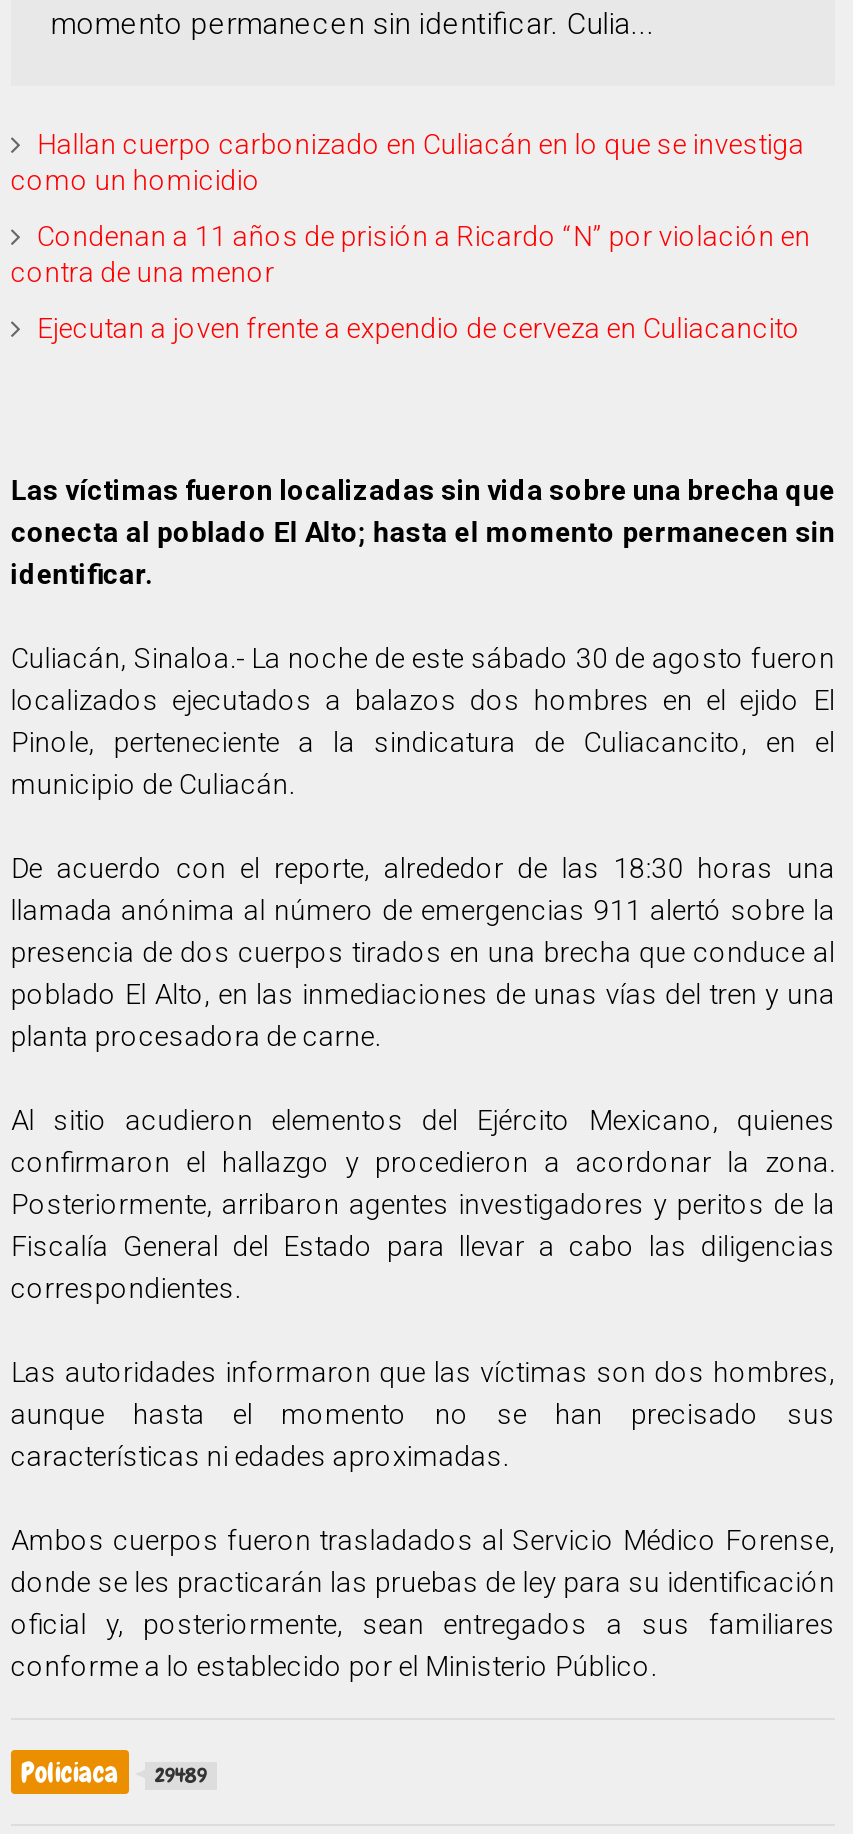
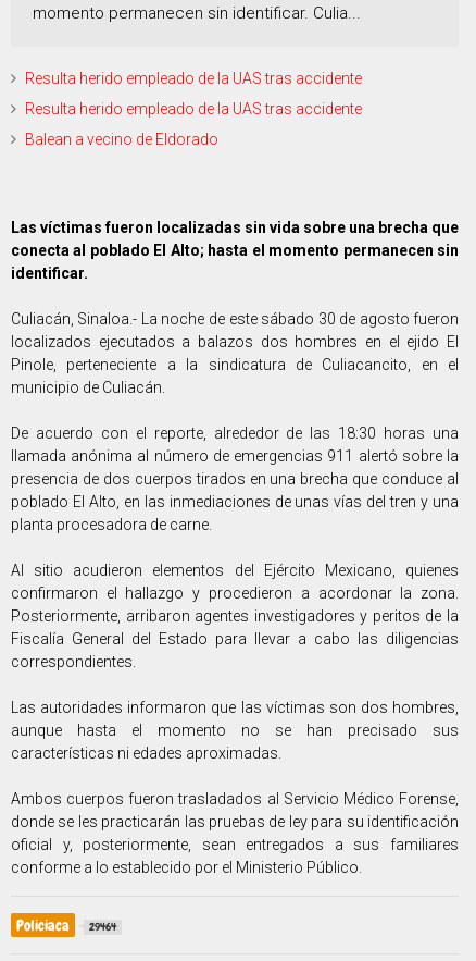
[11,128,805,196] Hallan cuerpo carbonizado en Culiacán en lo que se investiga | como un homicidio -> [25,70,362,87] Resulta herido empleado de la UAS tras accidente
[11,220,811,288] Condenan a 11 años de prisión a Ricardo “N” por violación en | contra de una menor -> [25,100,362,118] Resulta herido empleado de la UAS tras accidente
[37,312,801,344] Ejecutan a joven frente a expendio de cerveza en Culiacancito -> [25,131,218,148] Balean a vecino de Eldorado
[21,1754,207,1790] Policiaca 29489 -> [16,916,116,935] Policiaca 29464

